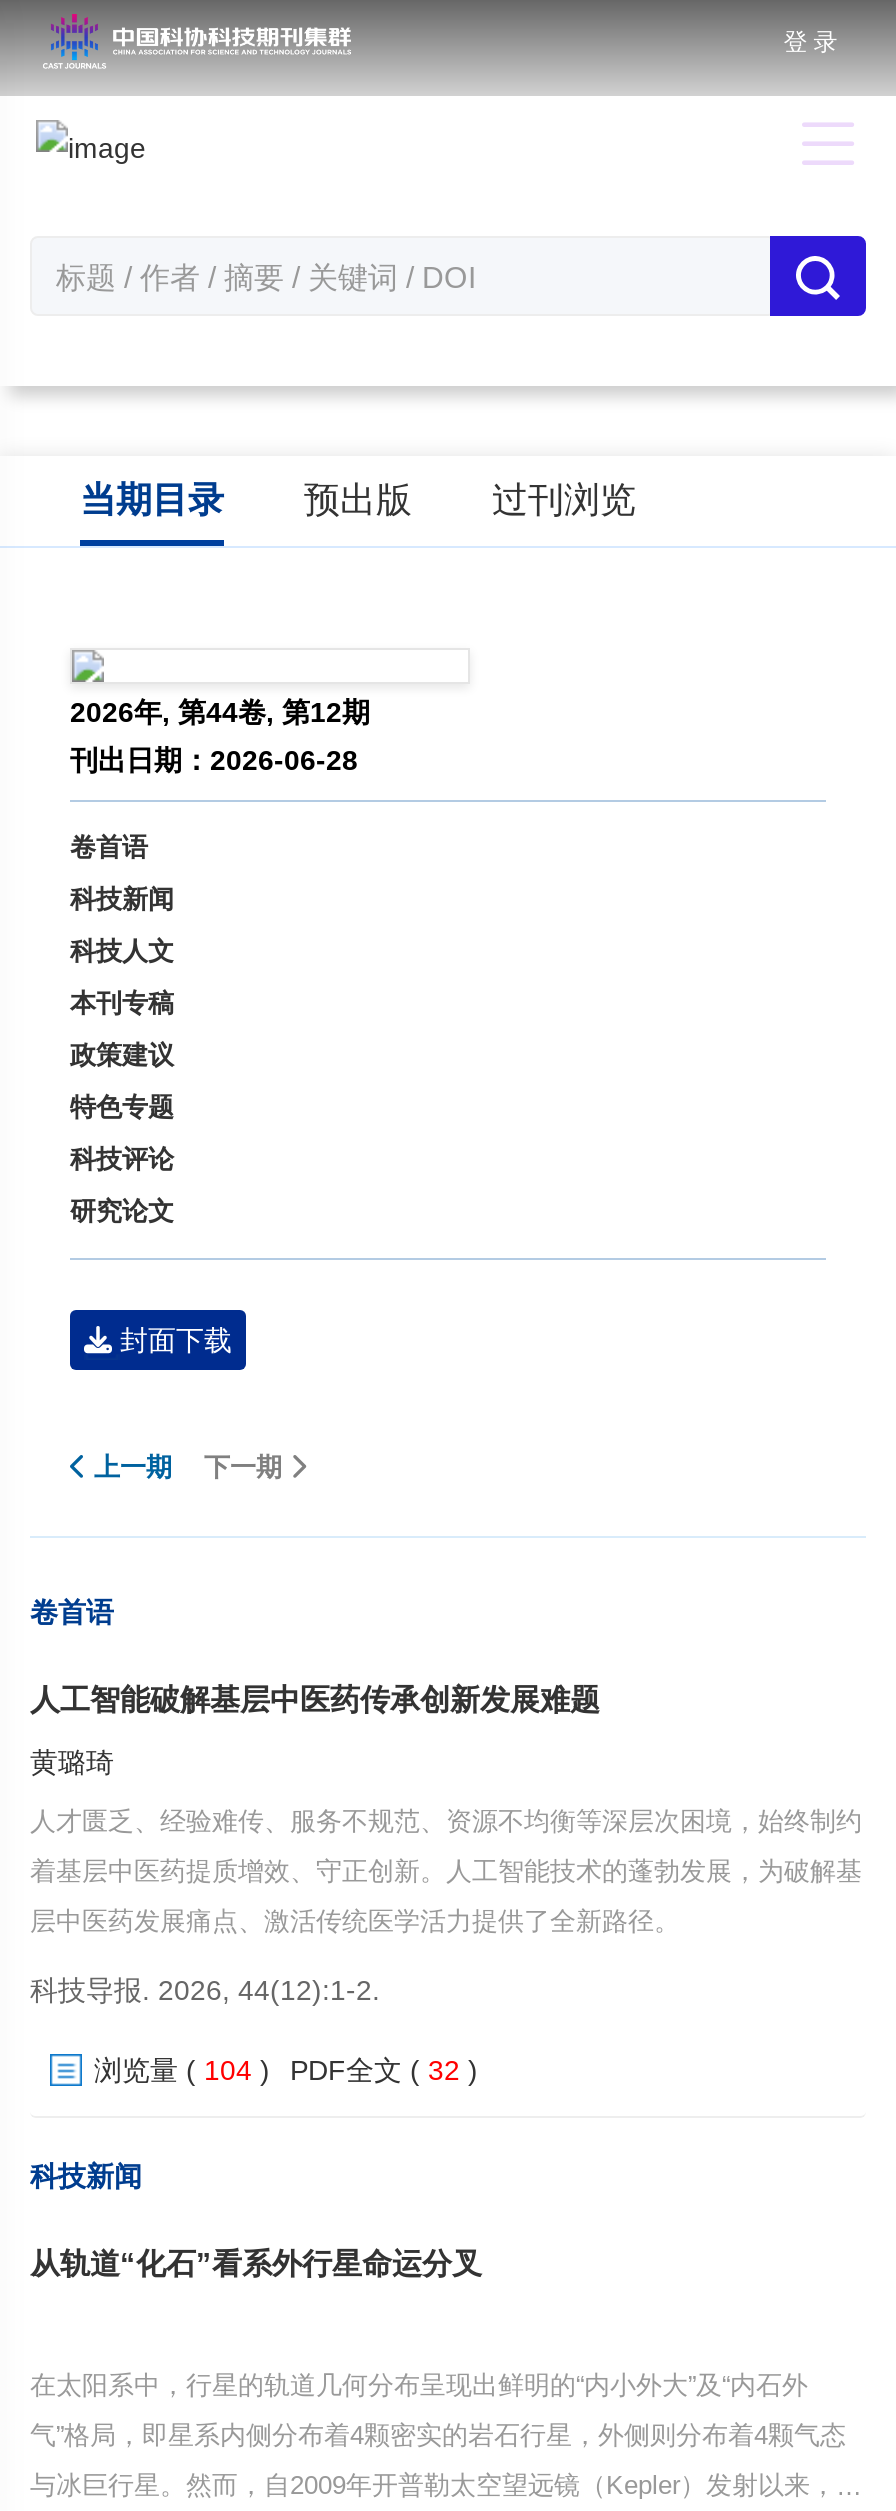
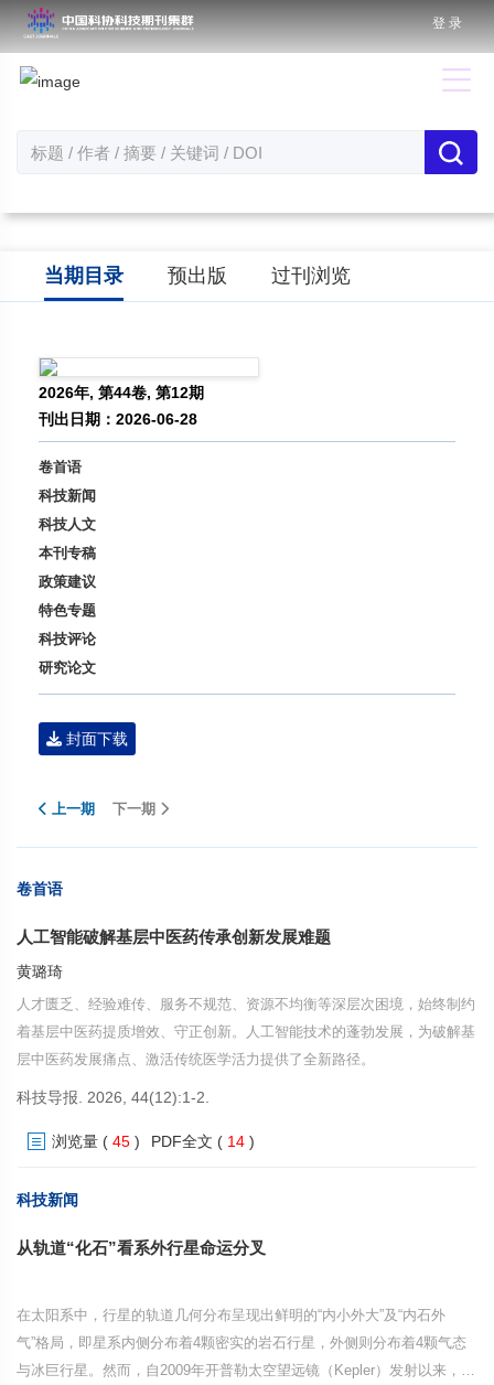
[94,2055,270,2087] 浏览量( 104) -> [52,1133,140,1151] 浏览量( 45)
[290,2055,478,2087] PDF全文( 32) -> [151,1133,255,1151] PDF全文( 14)

